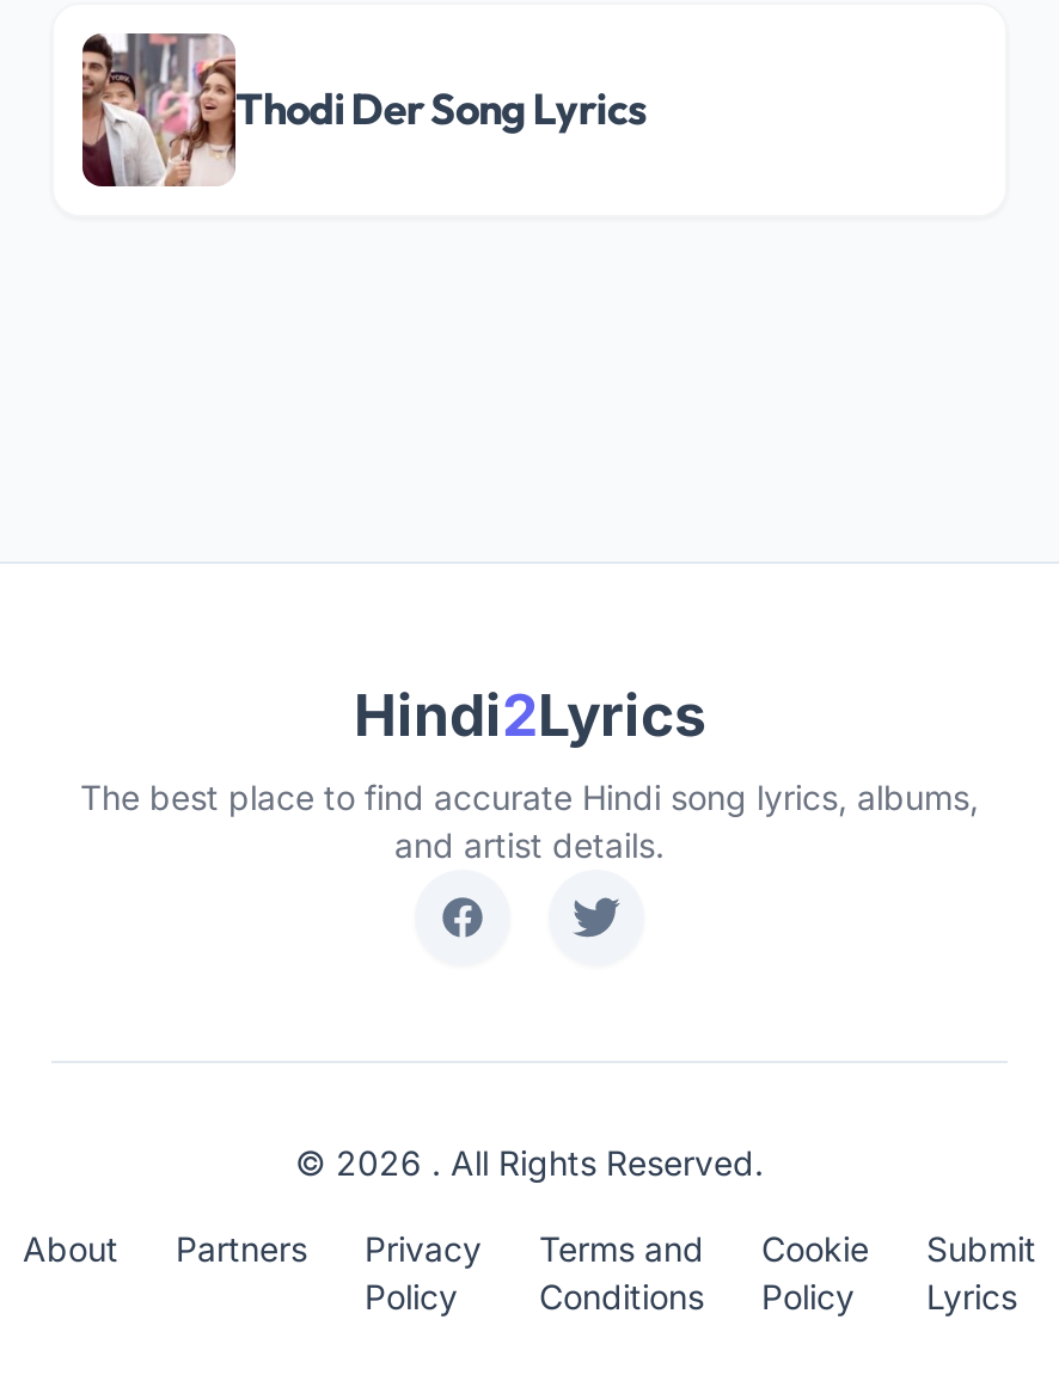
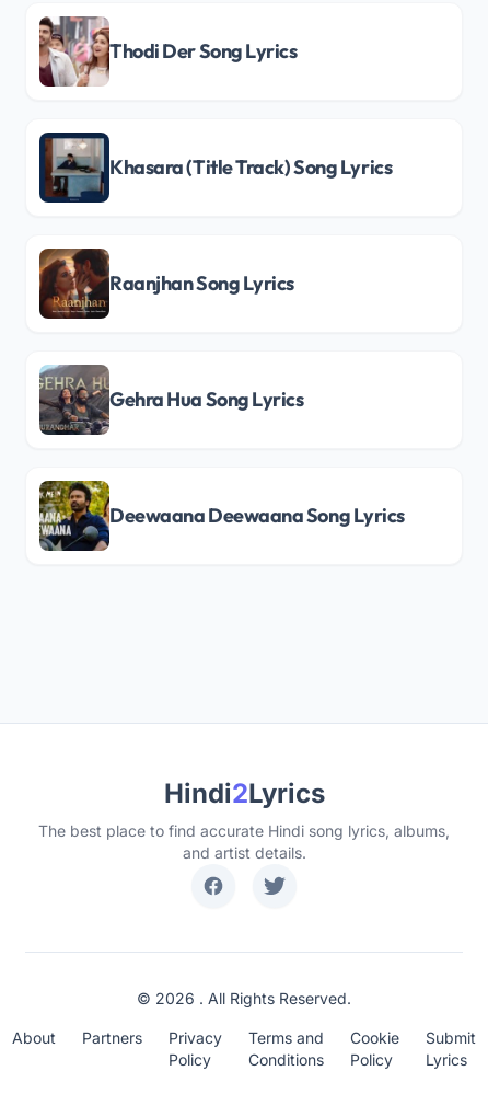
none -> [38,131,392,204] [image] | Khasara (Title Track) Song Lyrics
none -> [38,247,294,320] [image] | Raanjhan Song Lyrics
none -> [38,364,304,436] [image] | Gehra Hua Song Lyrics
none -> [38,480,405,552] [image] | Deewaana Deewaana Song Lyrics

